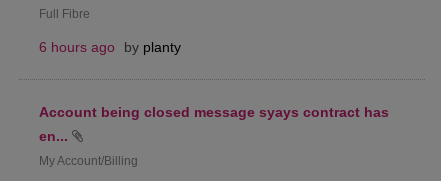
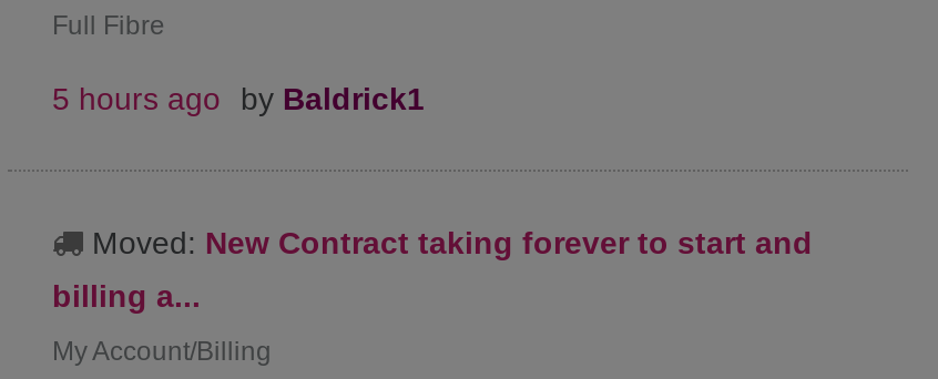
[39,39,181,55] 6 hours ago by planty -> [52,81,425,116] 5 hours ago by Baldrick1
[39,104,389,120] Account being closed message syays contract has -> [83,225,813,260] Moved: New Contract taking forever to start and
[39,128,72,144] en... -> [52,278,201,314] billing a...

